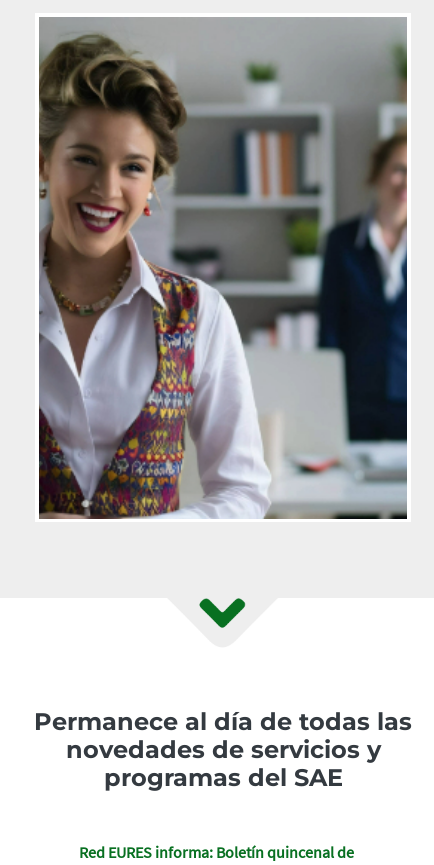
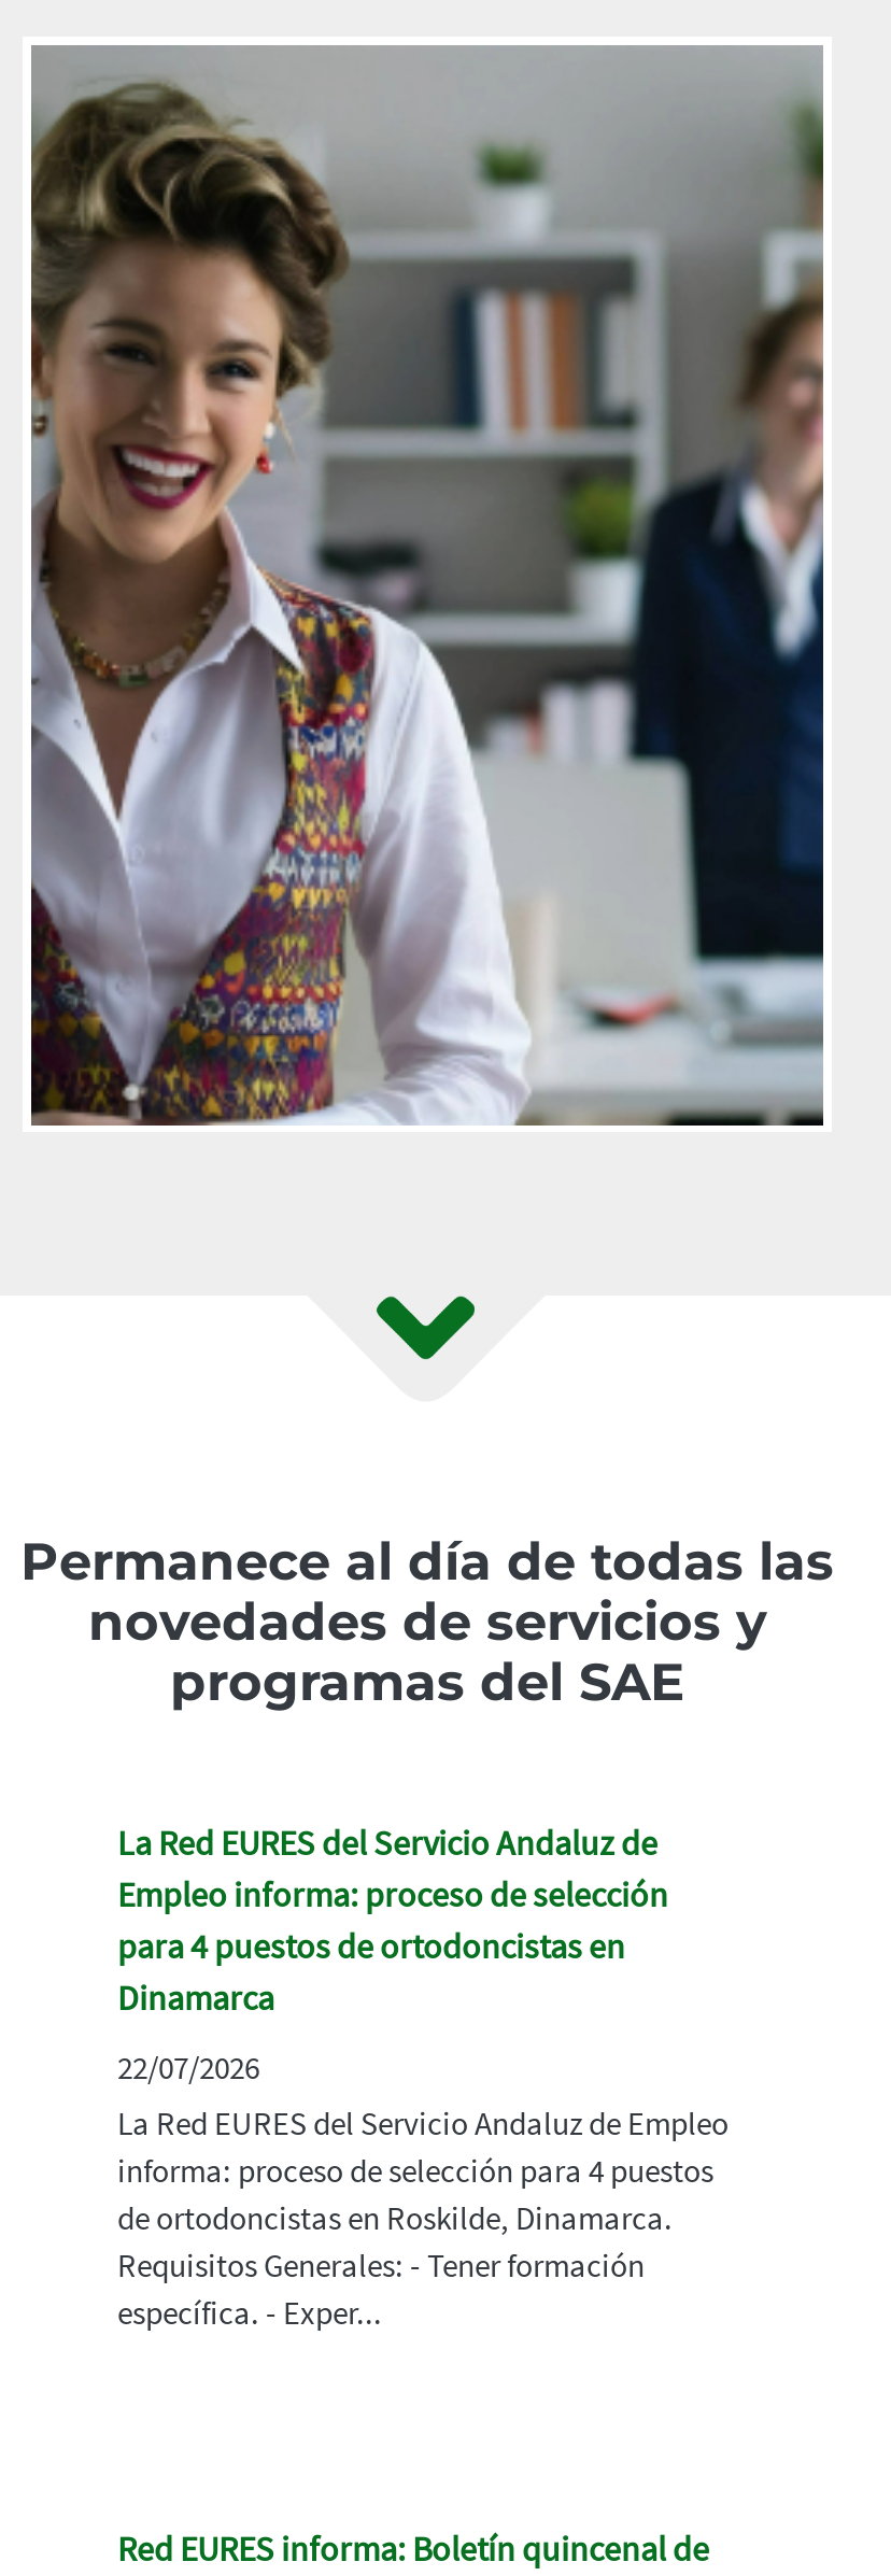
none -> [117,1821,729,2333] La Red EURES del Servicio Andaluz de | Empleo informa: proceso de selección | para 4 puestos de ortodoncistas en | Dinamarca | 22/07/2026 | La Red EURES del Servicio Andaluz de Empleo | informa: proceso de selección para 4 puestos | de ortodoncistas en Roskilde, Dinamarca. | Requisitos Generales: - Tener formación | específica. - Exper...

